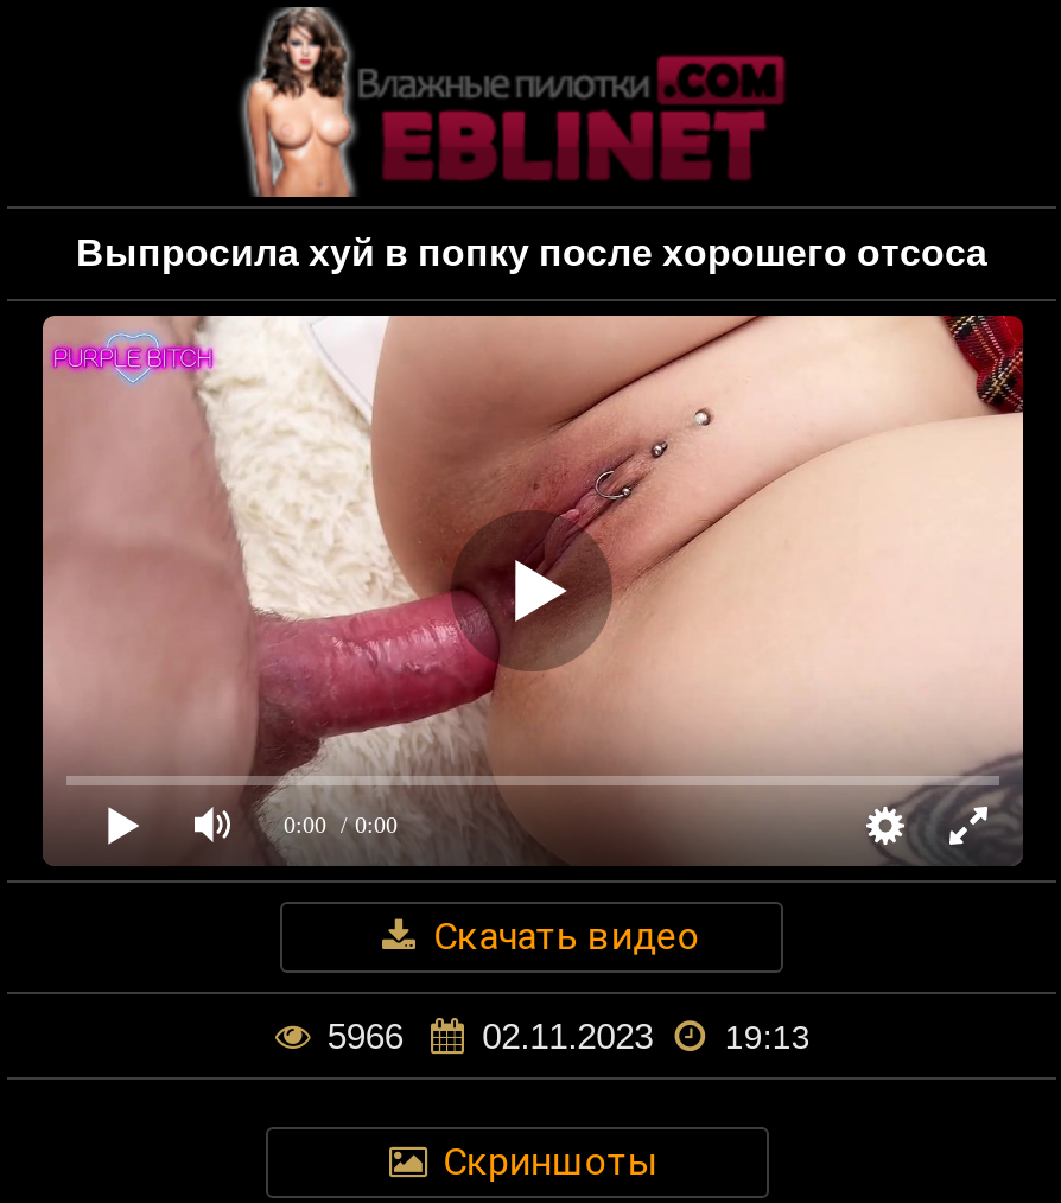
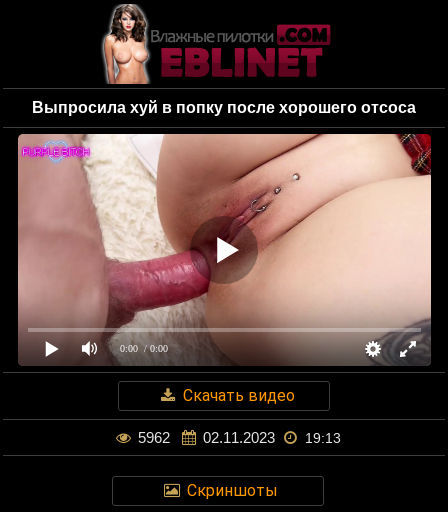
[318,1016,810,1057] 5966 02.11.2023 19:13 -> [134,429,341,446] 5962 02.11.2023 19:13

